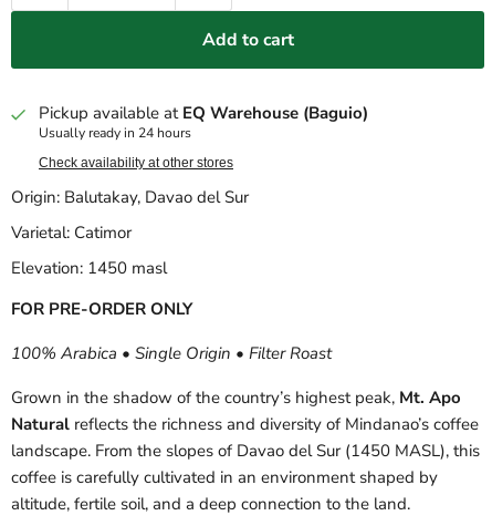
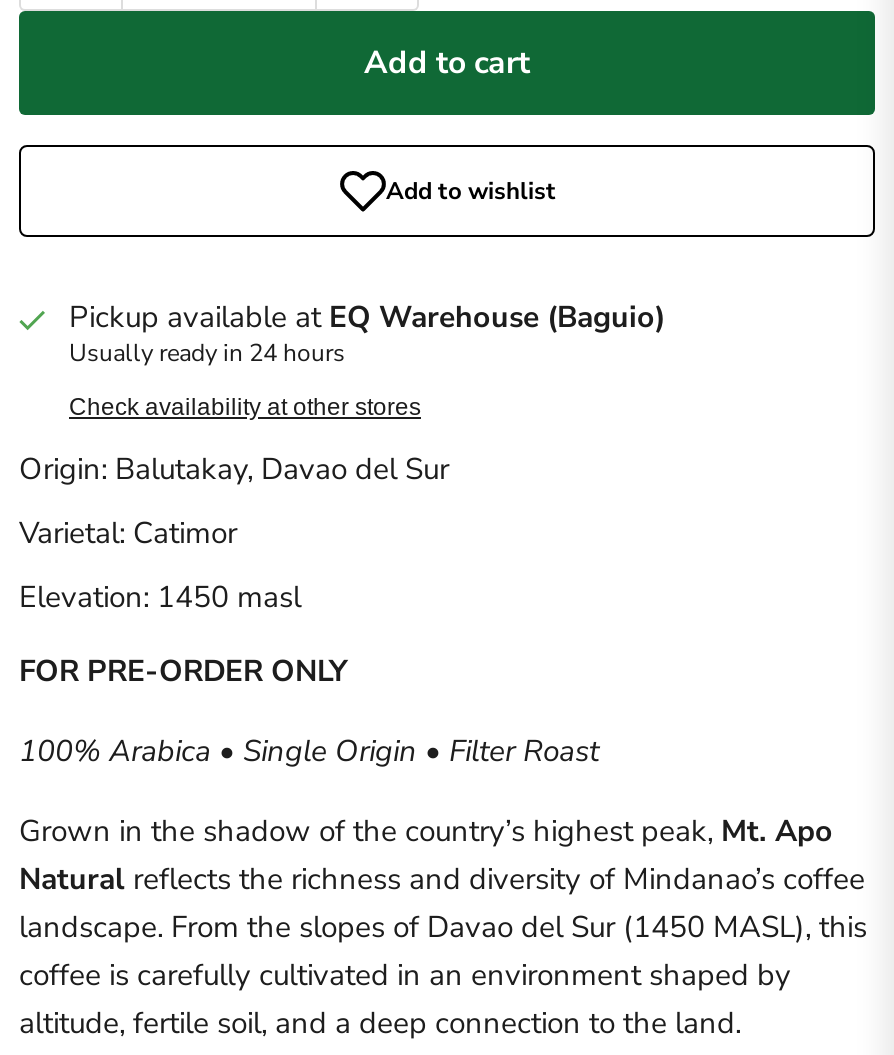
none -> [386,175,556,207] Add to wishlist

